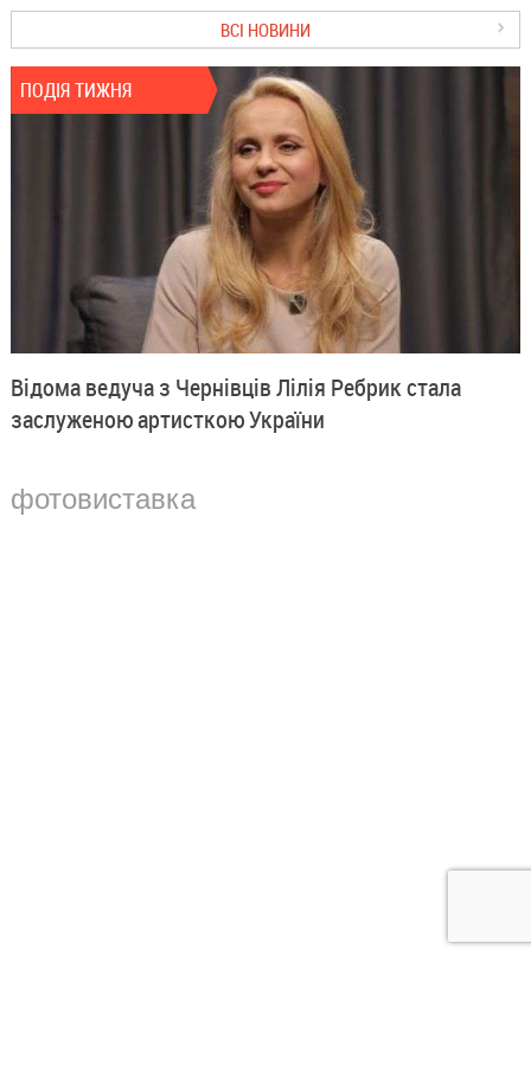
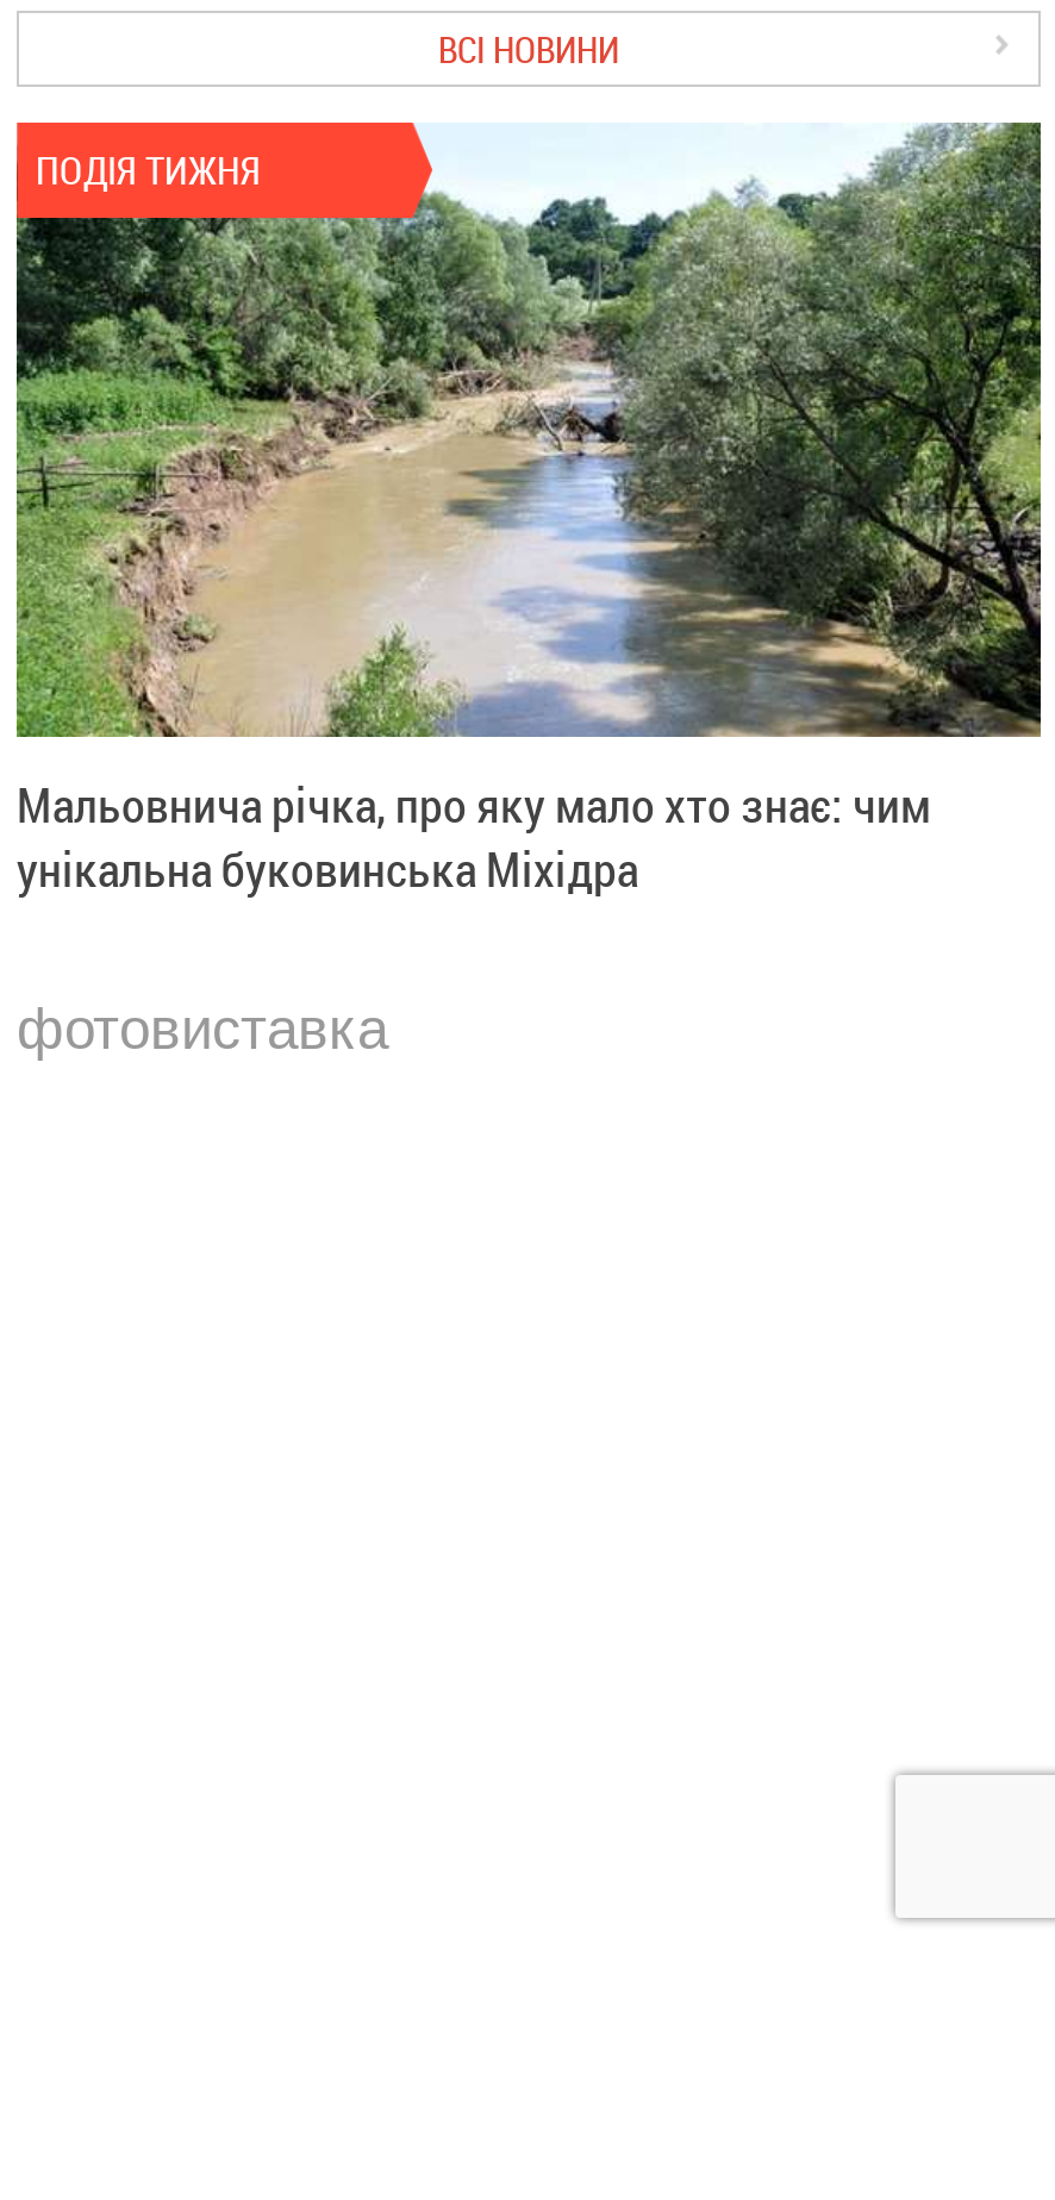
[9,65,522,436] [image] | Відома ведуча з Чернівців Лілія Ребрик стала | заслуженою артисткою України -> [14,123,1043,902] [image] | Мальовнича річка, про яку мало хто знає: чим | унікальна буковинська Міхідра

